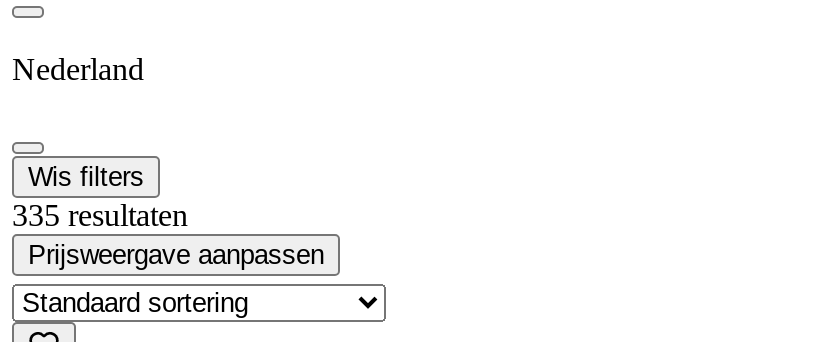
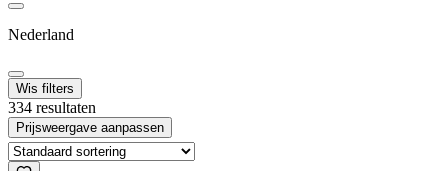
[12,198,188,232] 335 resultaten -> [8,99,96,116] 334 resultaten

